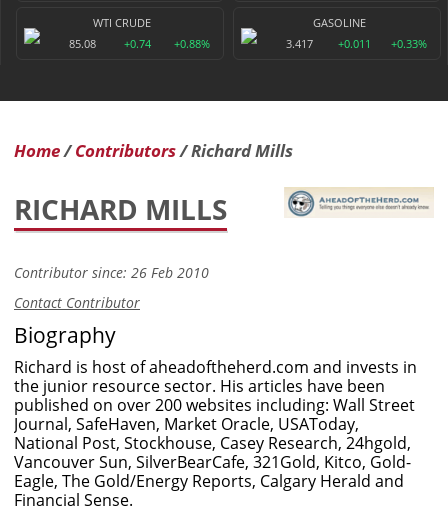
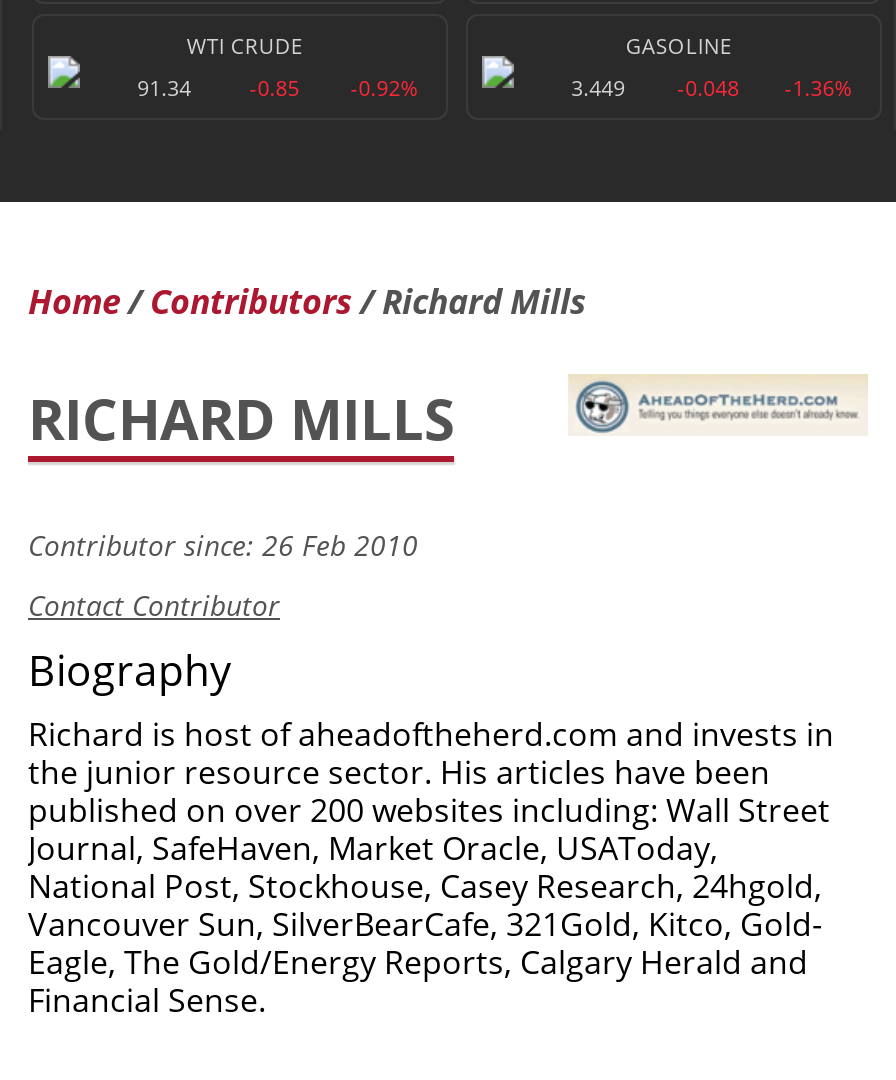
[69,37,96,51] 85.08 -> [137,74,191,102] 91.34
[124,37,151,51] +0.74 -> [249,74,299,102] -0.85
[174,37,210,51] +0.88% -> [350,74,418,102] -0.92%
[286,37,313,51] 3.417 -> [571,74,625,102] 3.449
[338,37,371,51] +0.011 -> [677,74,739,102] -0.048
[391,37,427,51] +0.33% -> [784,74,852,102] -1.36%

